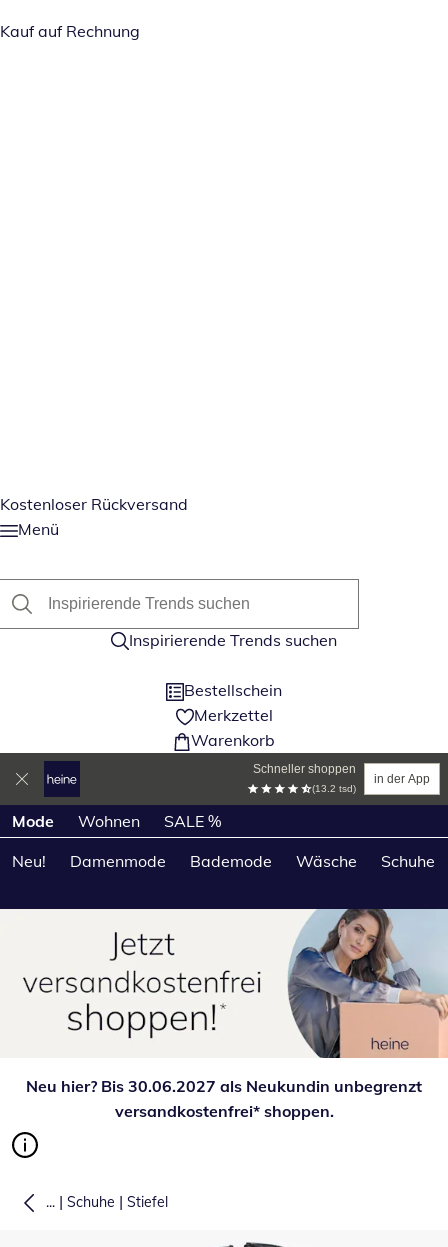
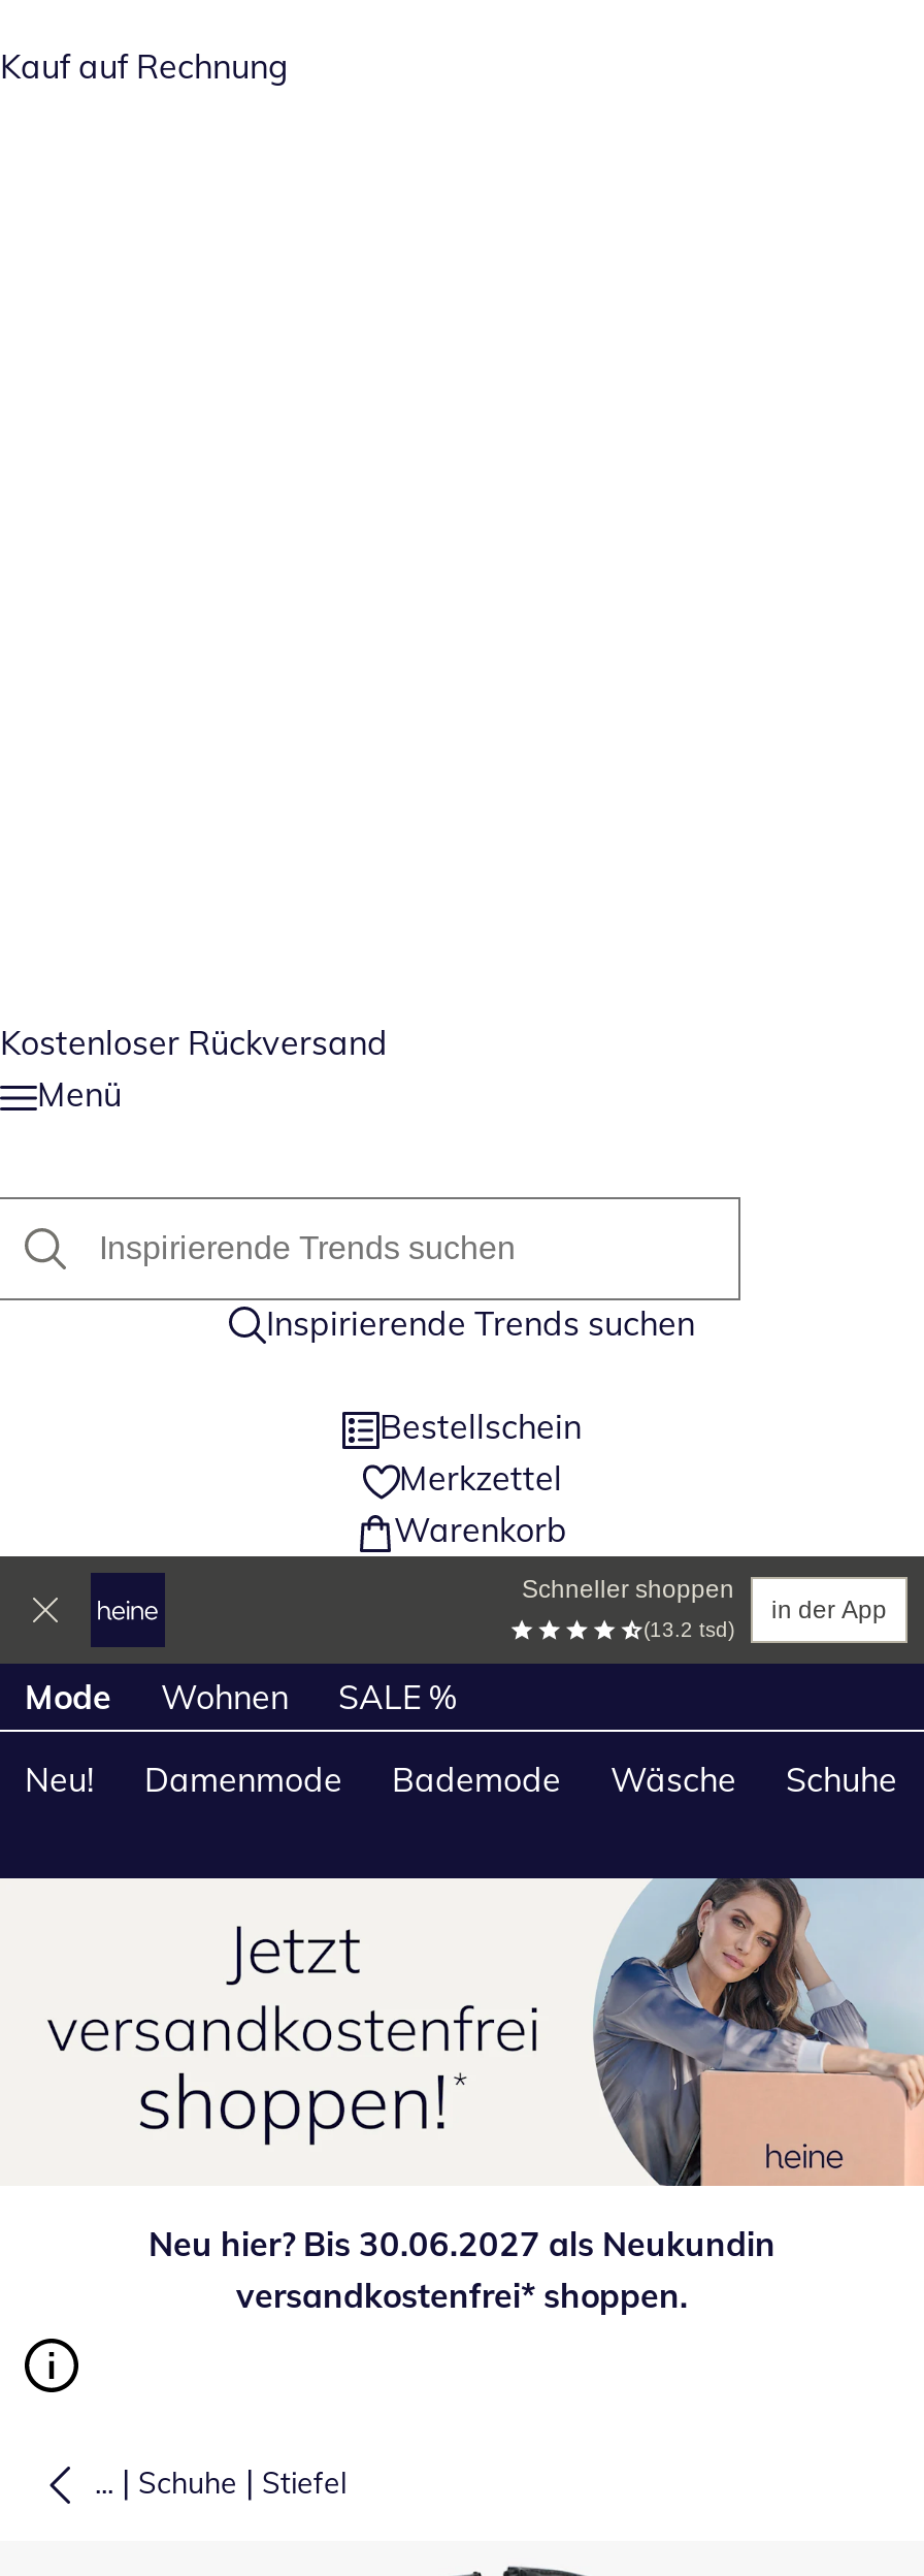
[26,1076,422,1096] Neu hier? Bis 30.06.2027 als Neukundin unbegrenzt -> [148,2223,775,2265] Neu hier? Bis 30.06.2027 als Neukundin

